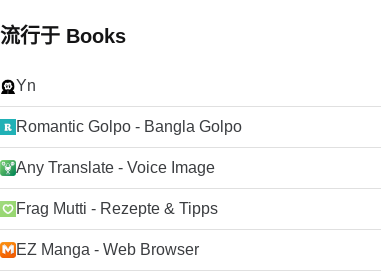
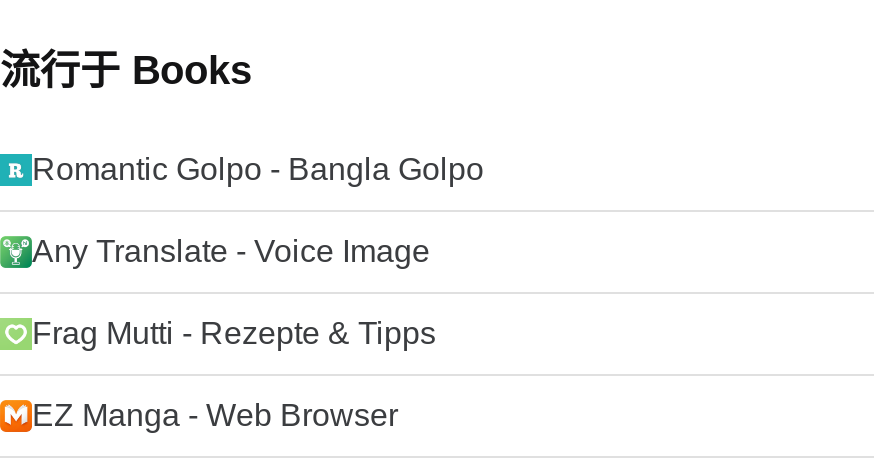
[16,77,36,94] Yn -> none

